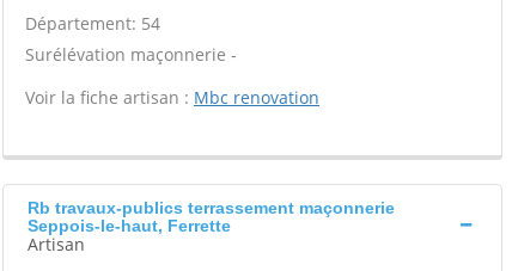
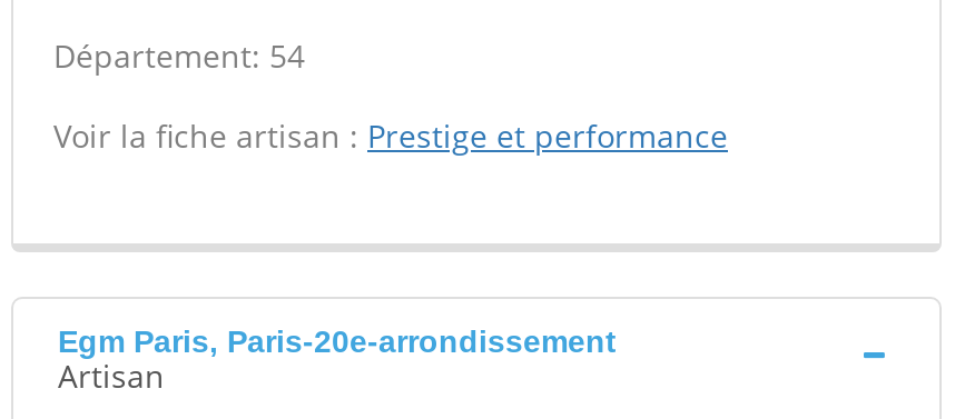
[25,43,319,109] Surélévation maçonnerie - | Voir la fiche artisan : Mbc renovation -> [53,114,728,157] Voir la fiche artisan : Prestige et performance
[28,198,395,235] Rb travaux-publics terrassement maçonnerie | Seppois-le-haut, Ferrette -> [58,323,617,359] Egm Paris, Paris-20e-arrondissement

